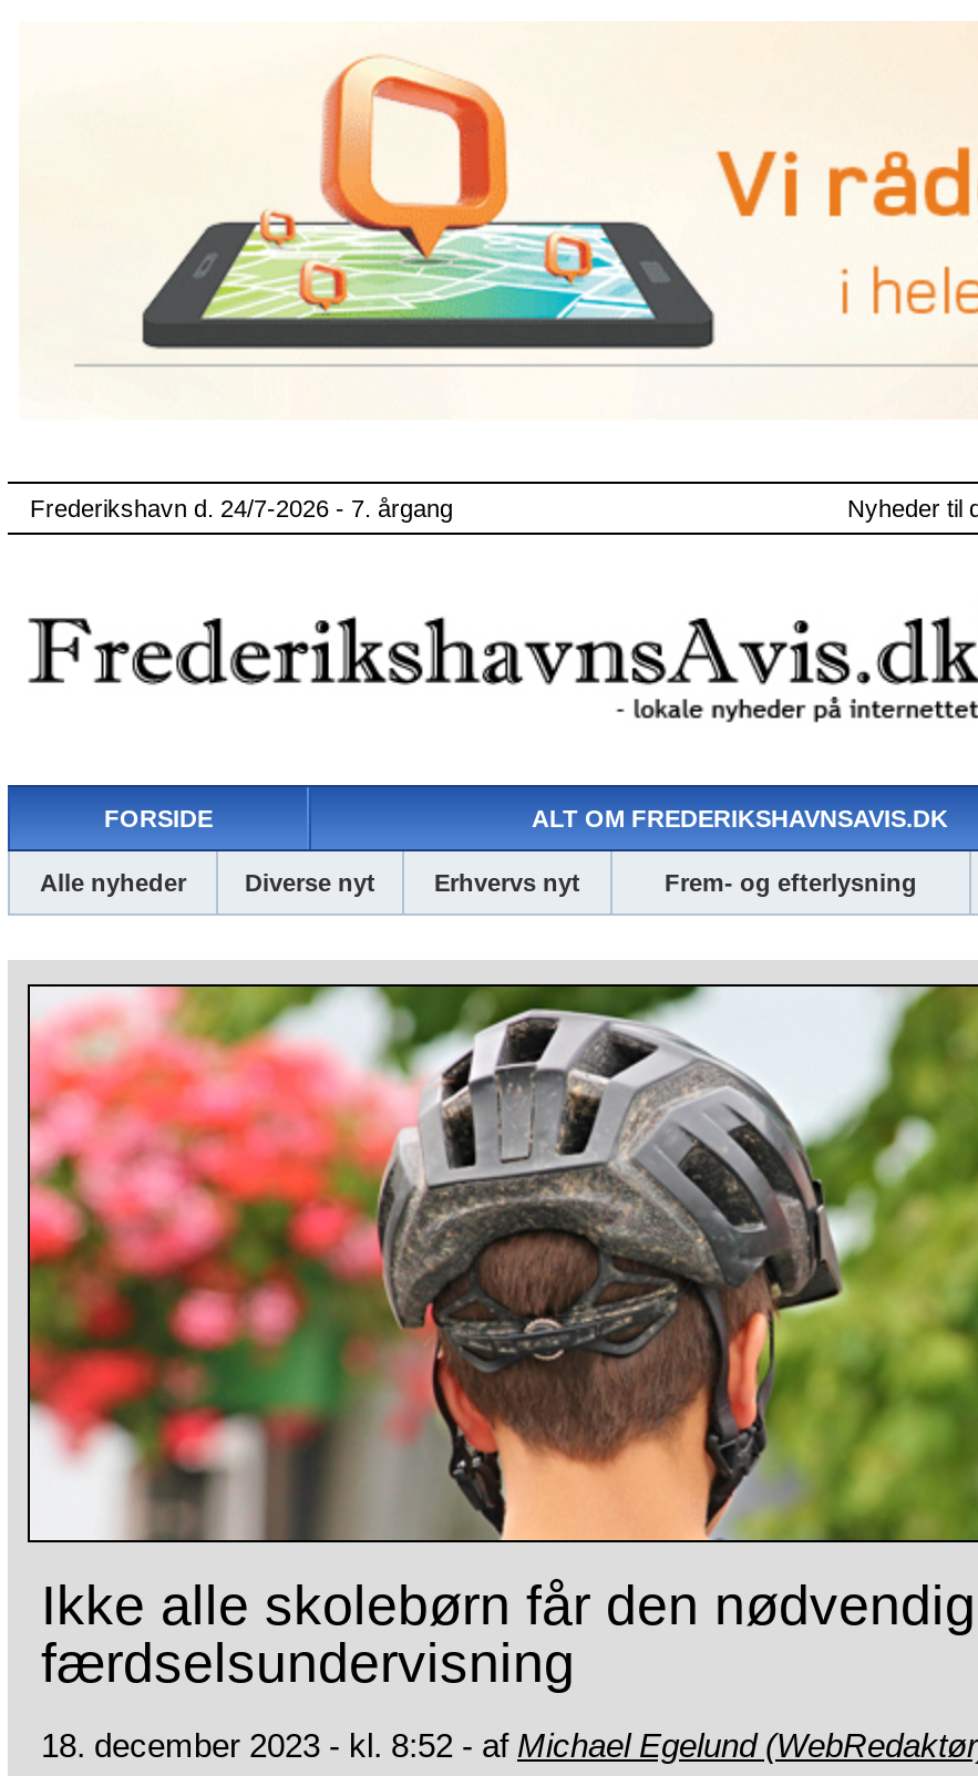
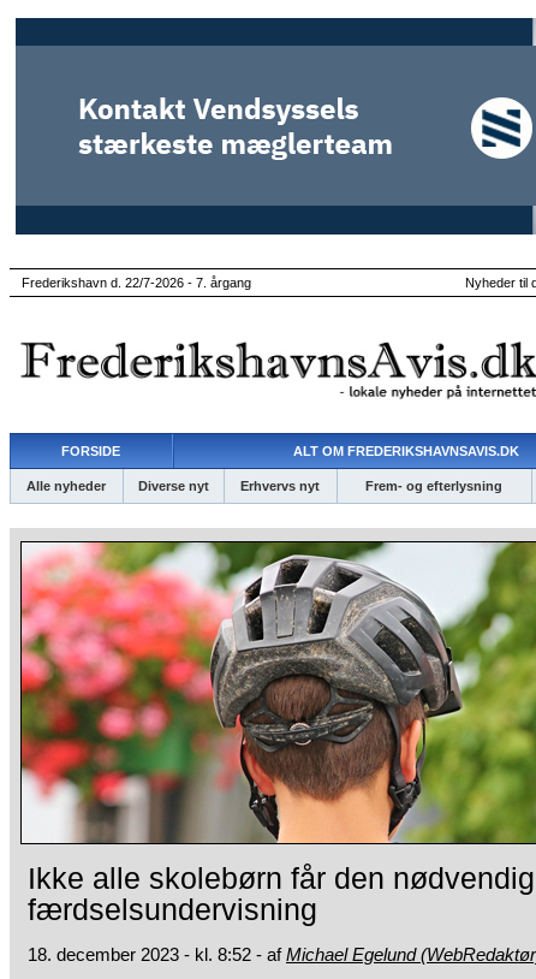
[19,21,971,522] [image] | Frederikshavn d. 24/7-2026 - 7. årgang -> [14,17,532,290] [image] | Frederikshavn d. 22/7-2026 - 7. årgang

